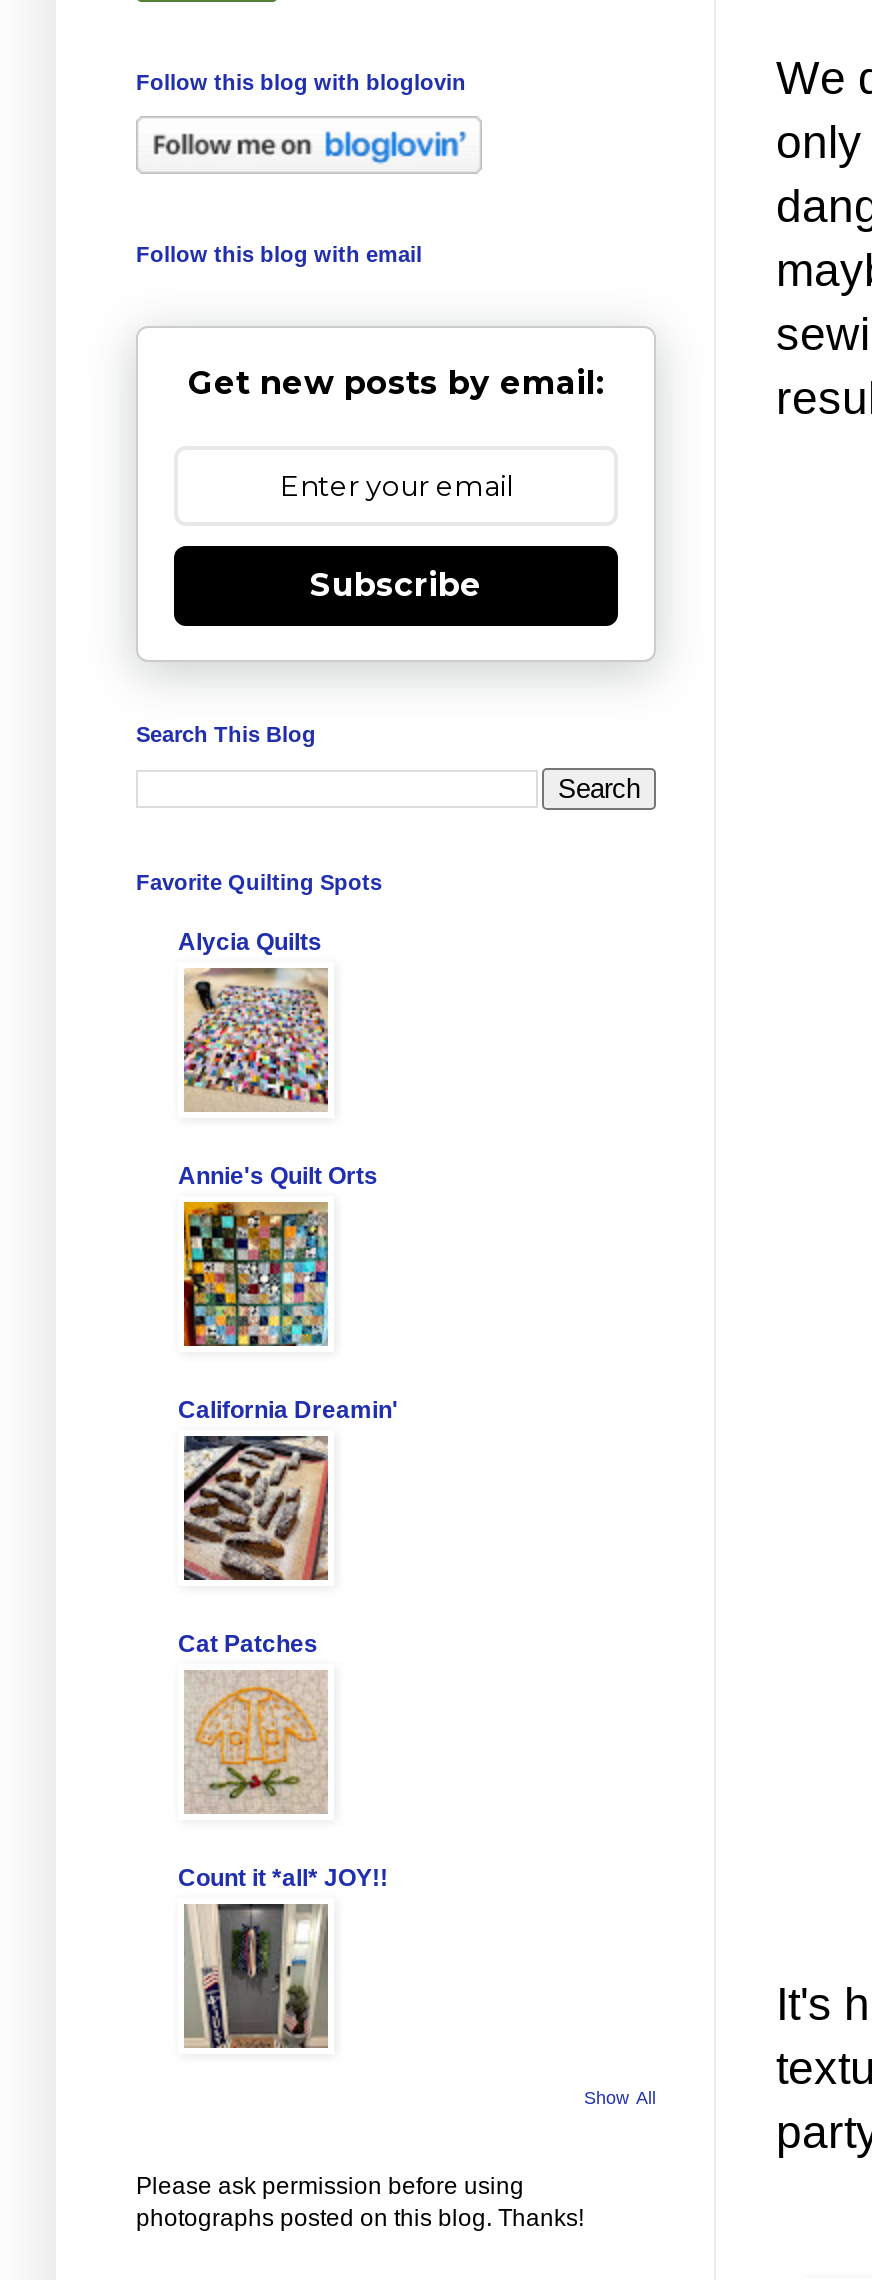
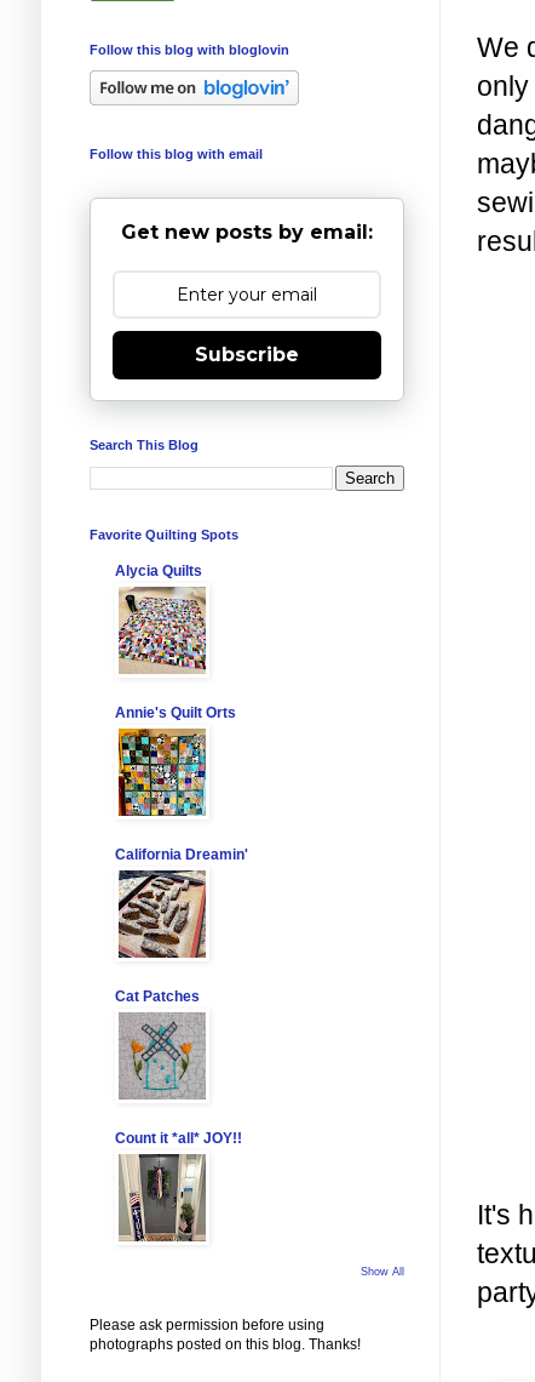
[188,1674,324,1810] [image] -> [120,1013,205,1098] [image]

